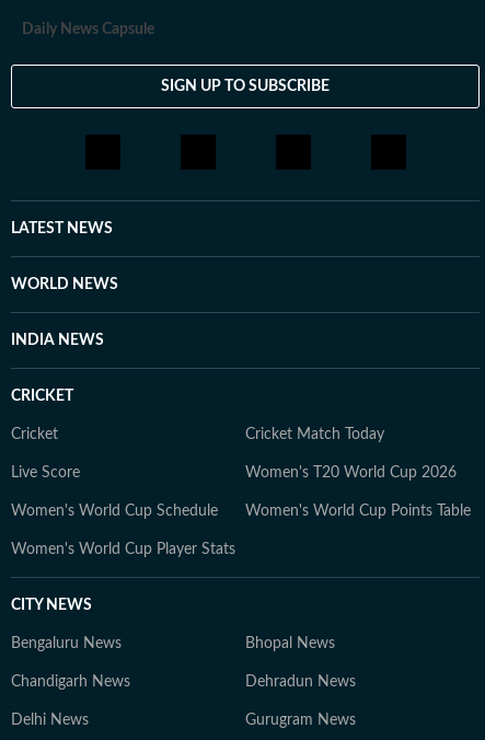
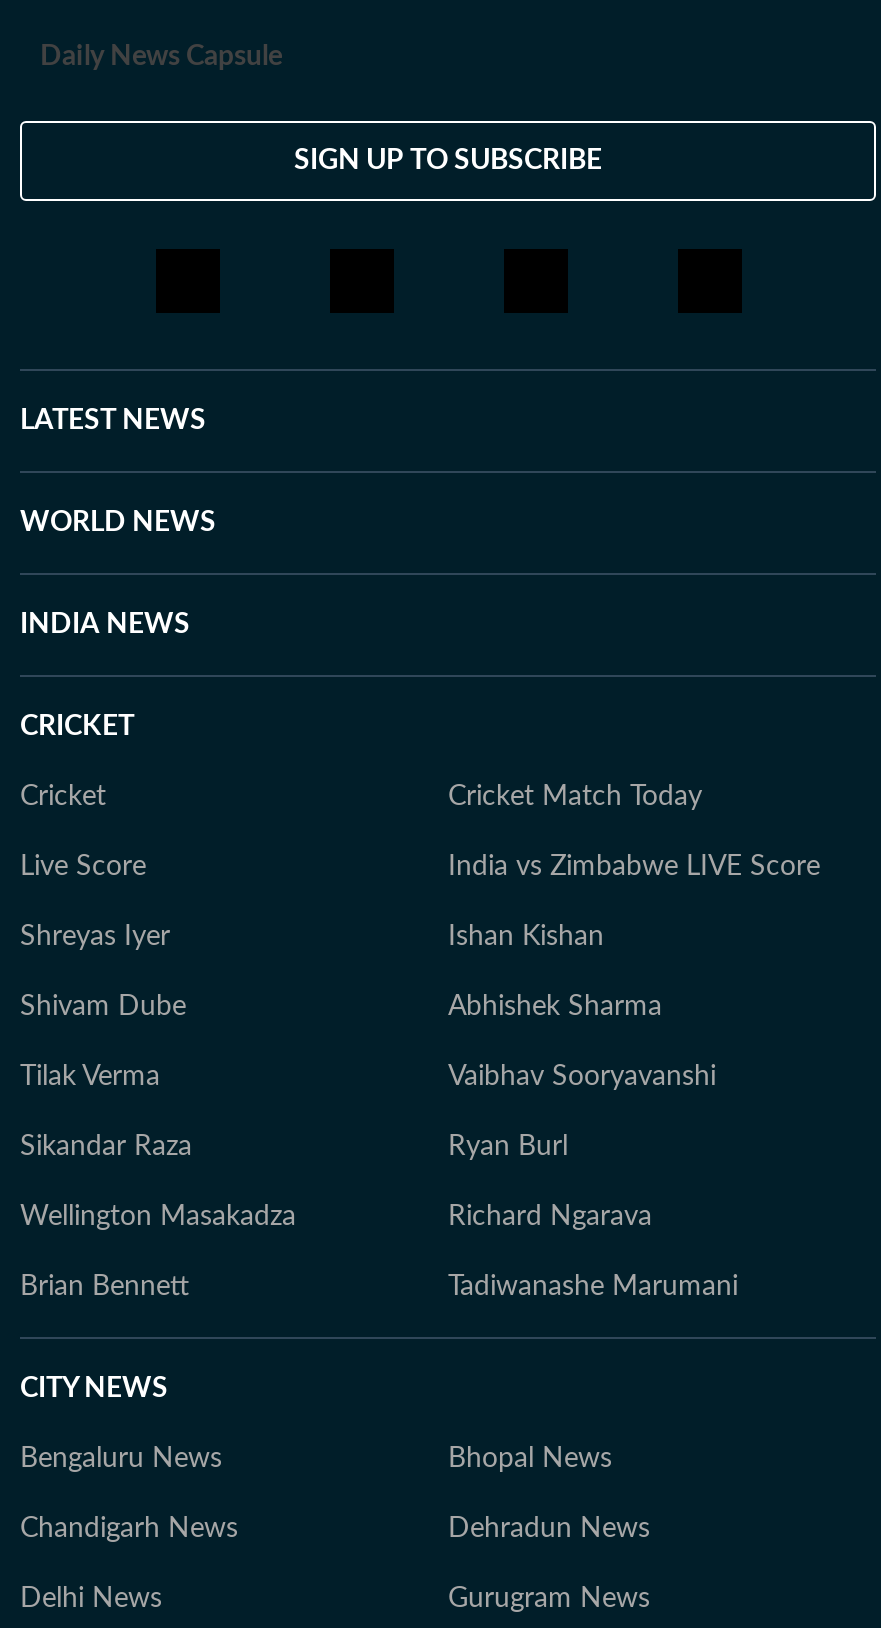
[11,465,471,557] Women's T20 World Cup 2026 | Women's World Cup Schedule | Women's World Cup Points Table | Women's World Cup Player Stats -> [20,853,820,1301] India vs Zimbabwe LIVE Score | Shreyas Iyer | Ishan Kishan | Shivam Dube | Abhishek Sharma | Tilak Verma | Vaibhav Sooryavanshi | Sikandar Raza | Ryan Burl | Wellington Masakadza | Richard Ngarava | Brian Bennett | Tadiwanashe Marumani

